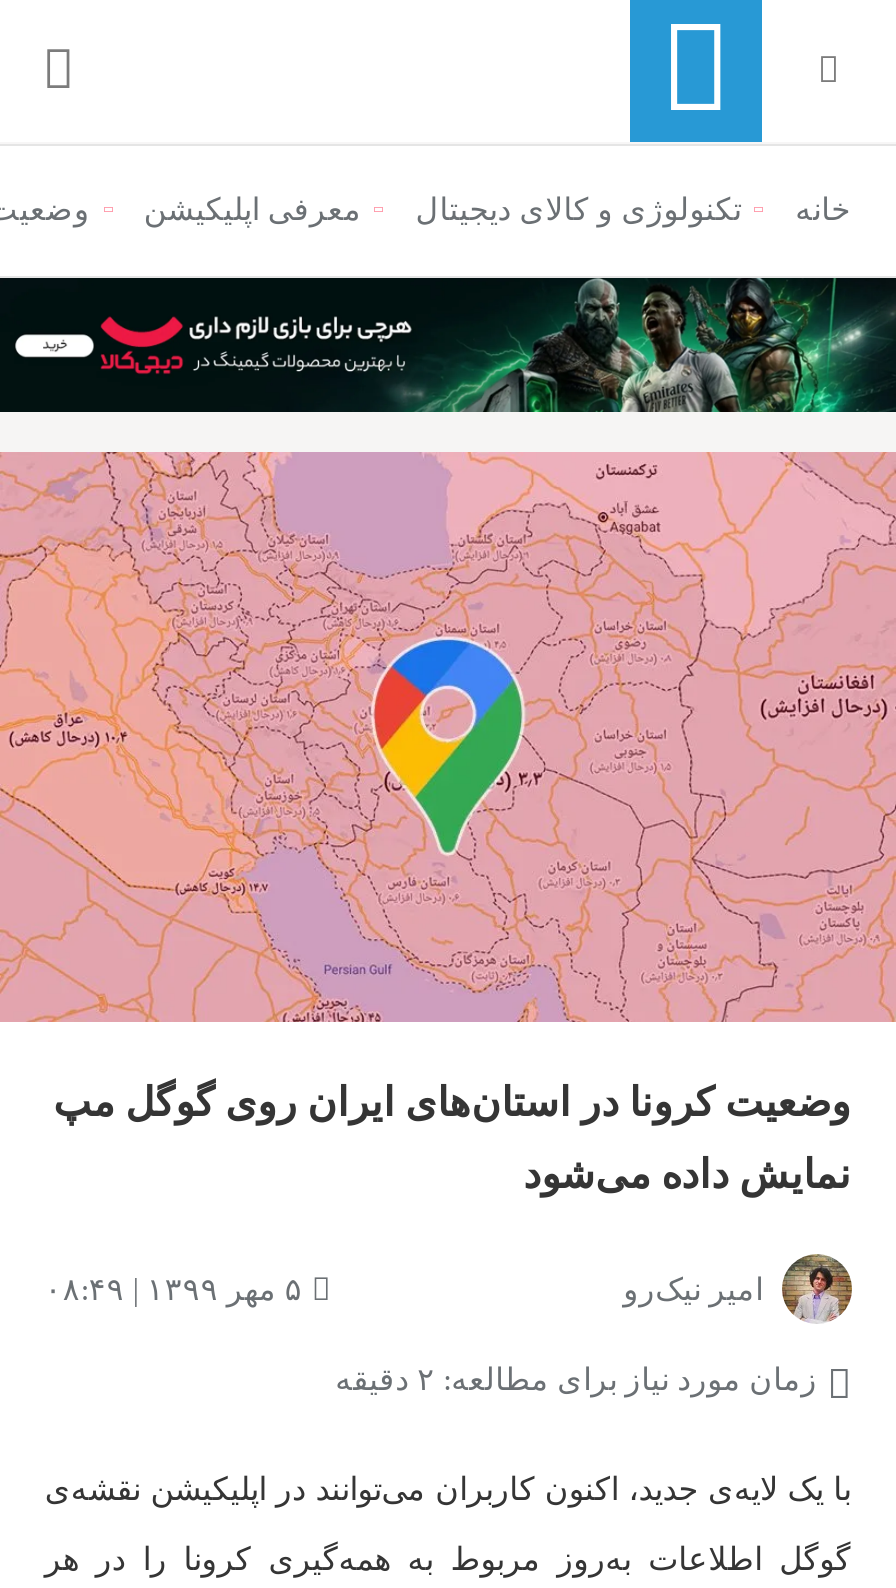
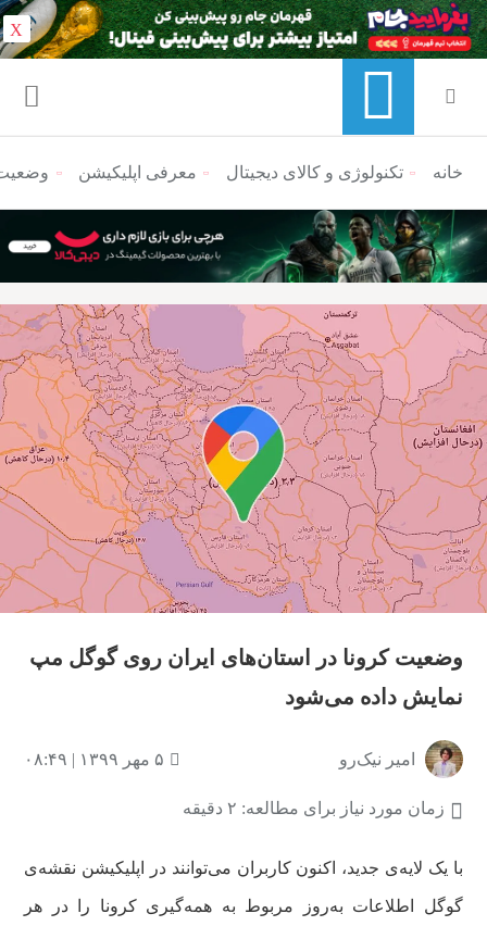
none -> [9,21,22,40] X

